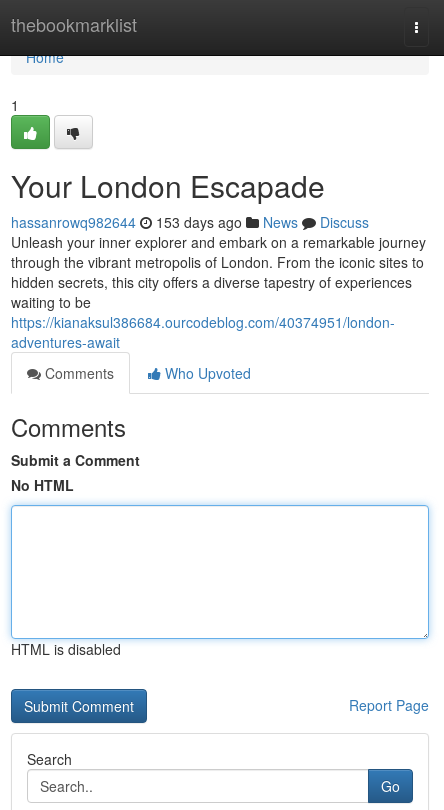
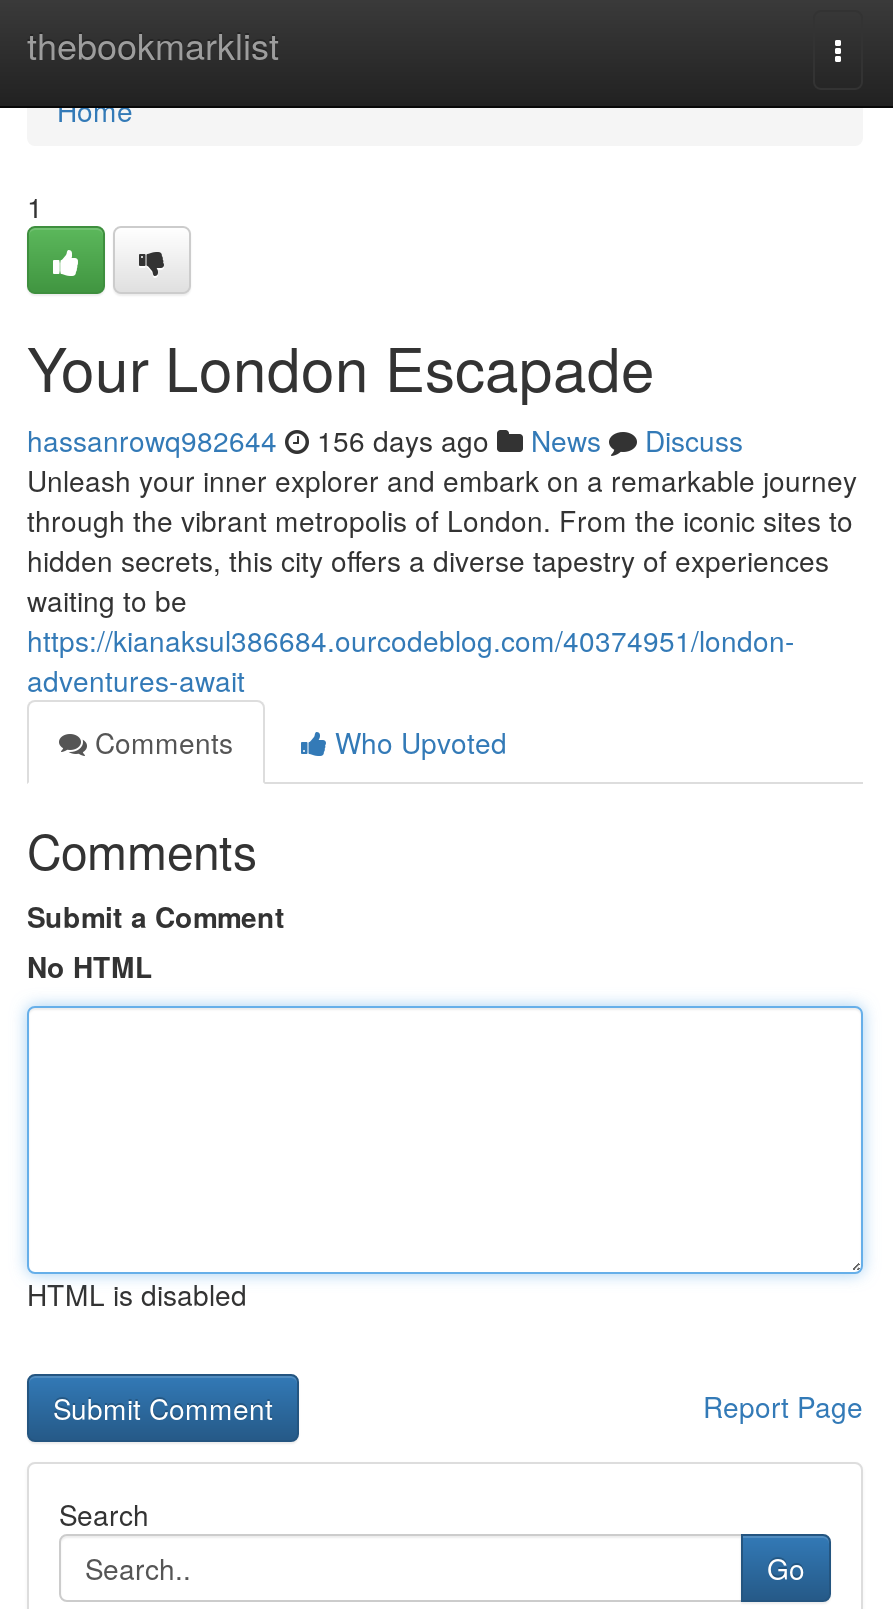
[11,212,369,232] hassanrowq982644 153 days ago News Discuss -> [27,420,743,460] hassanrowq982644 156 days ago News Discuss

